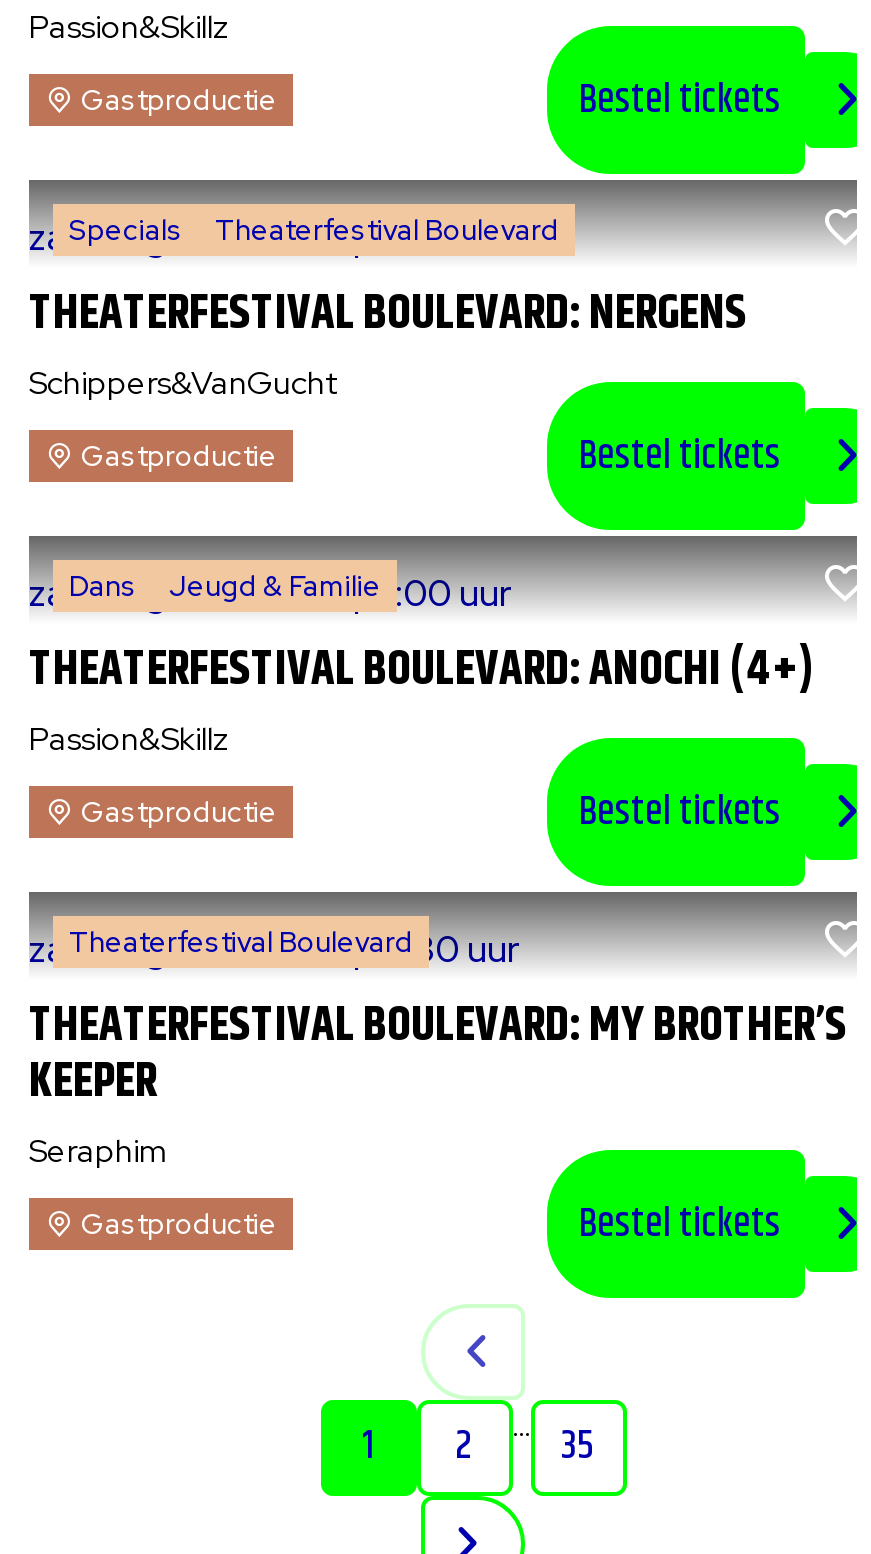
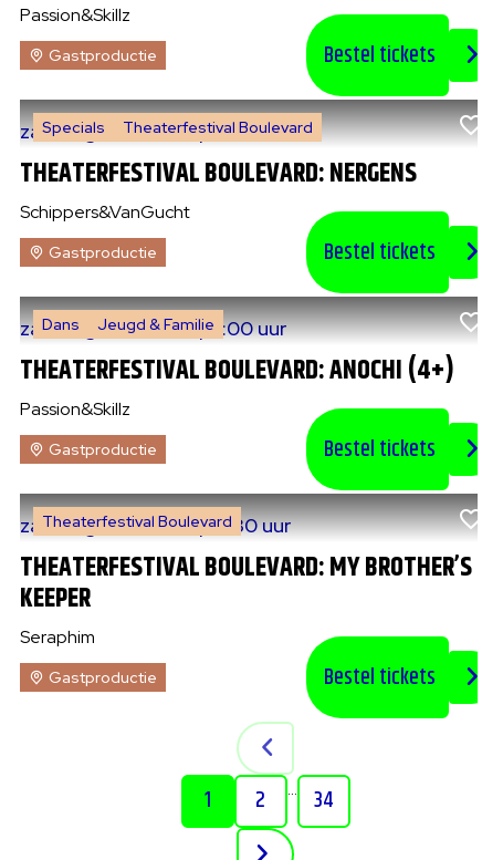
[561,1416,595,1478] 35 -> [313,784,333,818] 34

